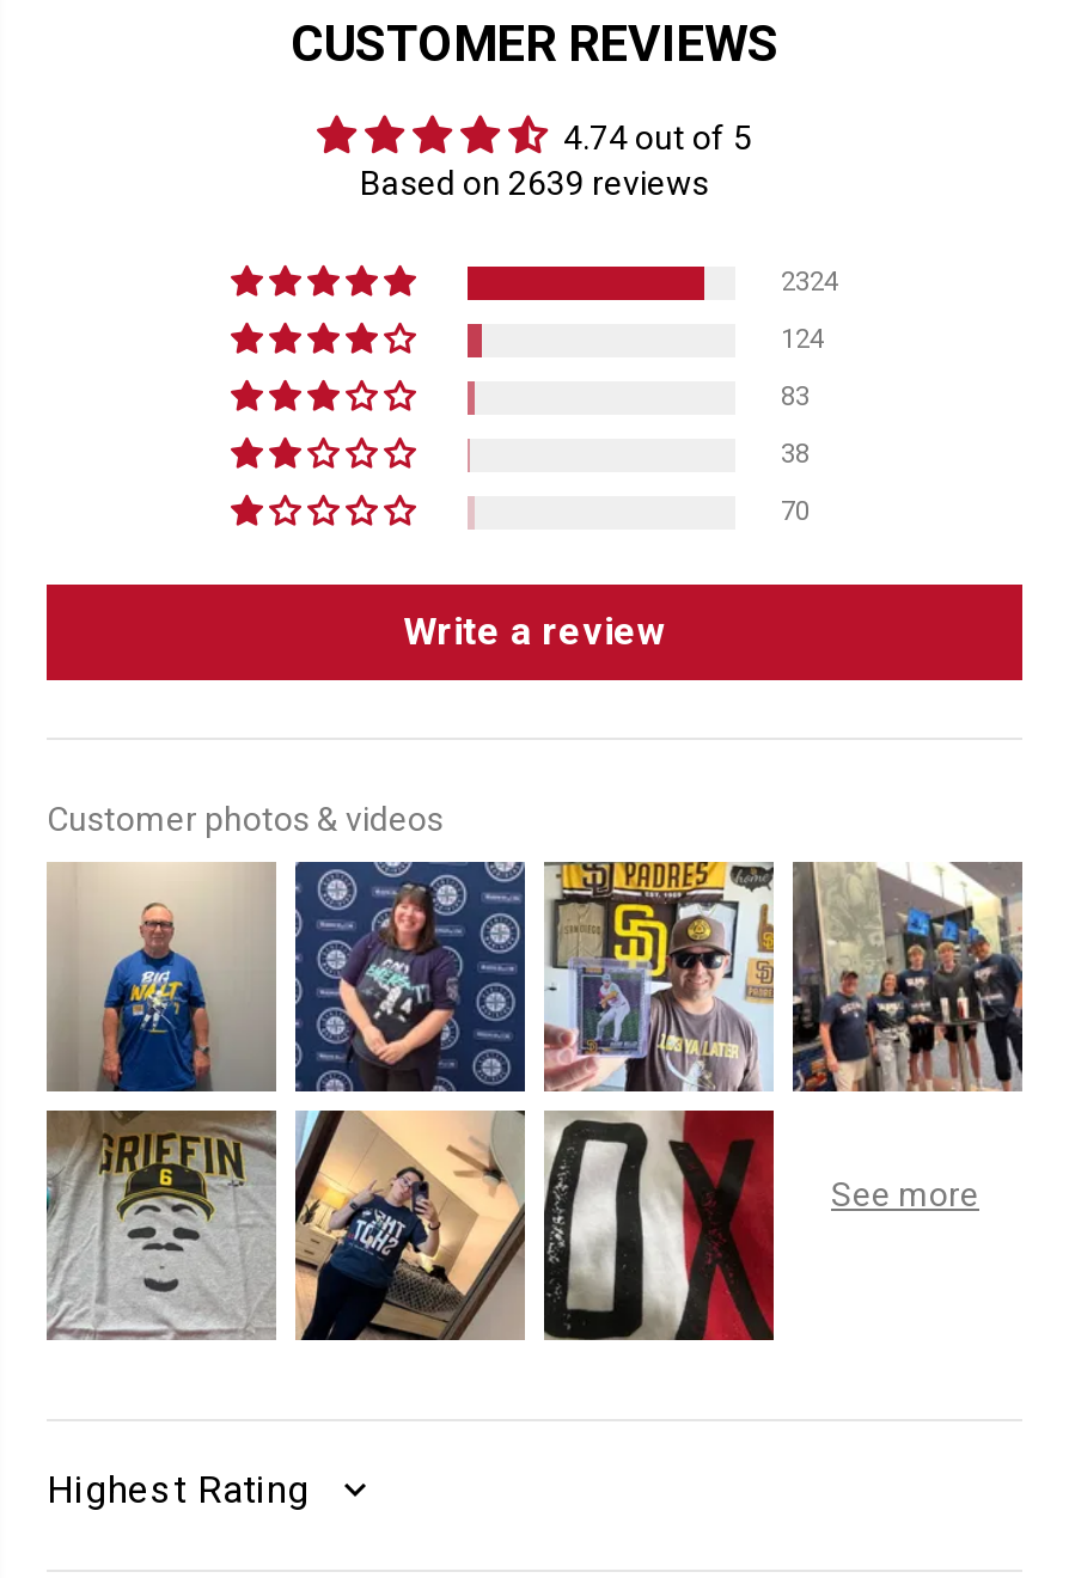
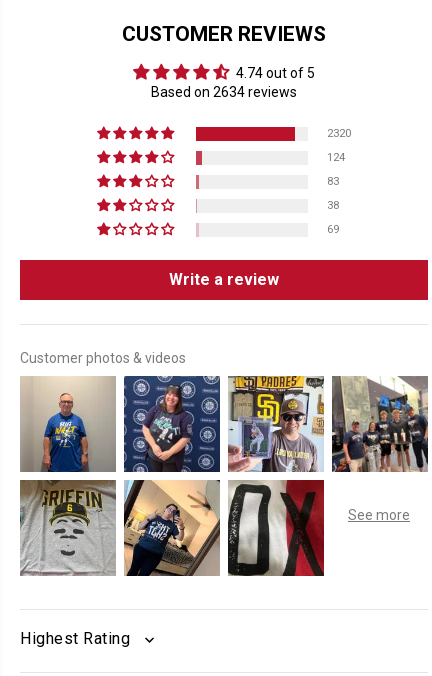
[360,163,709,202] Based on 2639 reviews -> [151,84,297,100] Based on 2634 reviews
[781,266,838,297] 2324 -> [327,127,351,140] 2320
[781,496,810,527] 70 -> [327,223,339,236] 69

